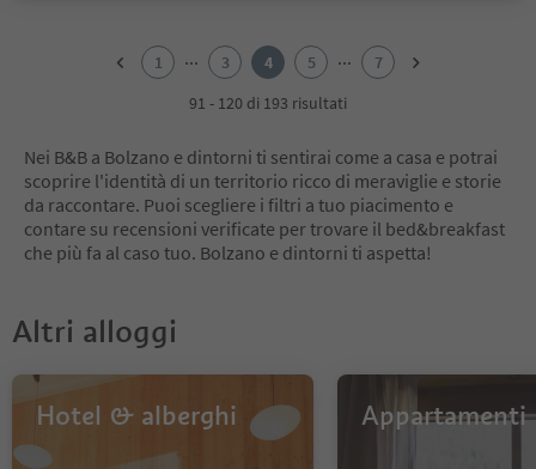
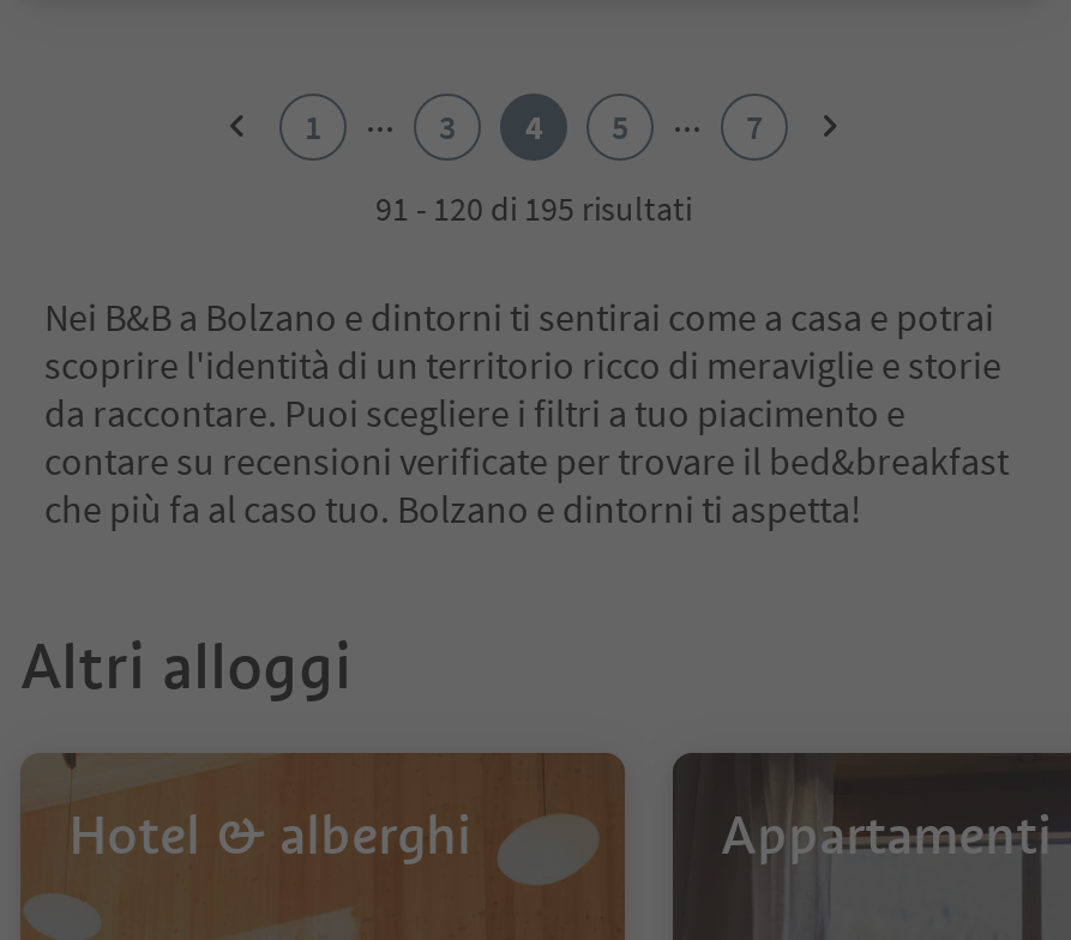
[189,93,347,114] 91 - 120 di 193 risultati -> [375,186,692,229] 91 - 120 di 195 risultati

